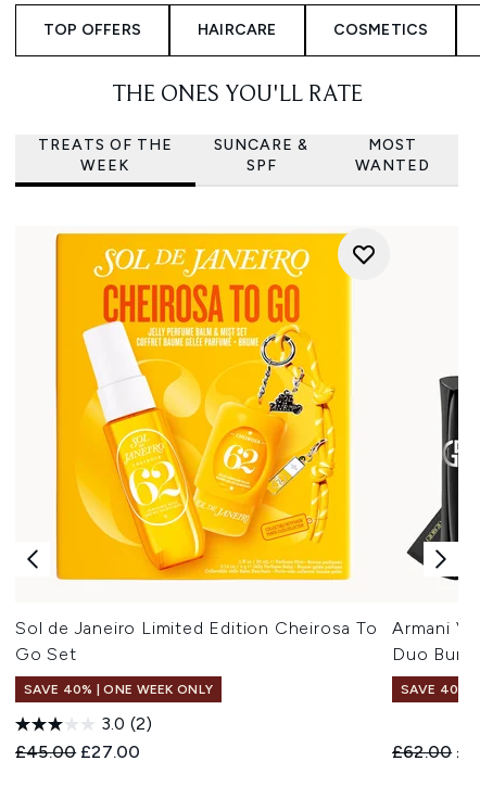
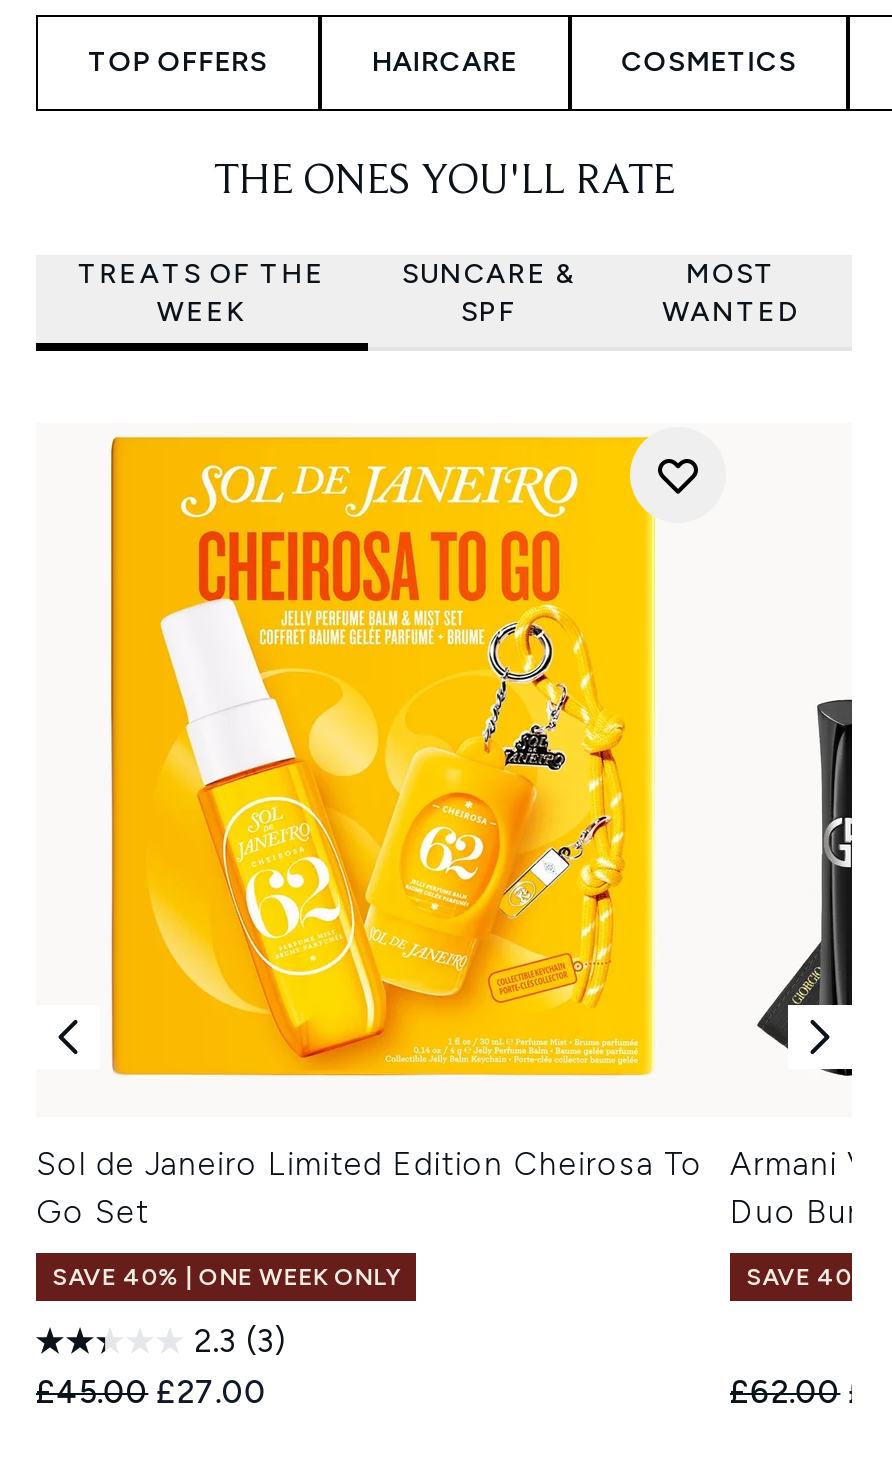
[101,713,152,734] 3.0 (2) -> [194,1321,286,1359] 2.3 (3)

